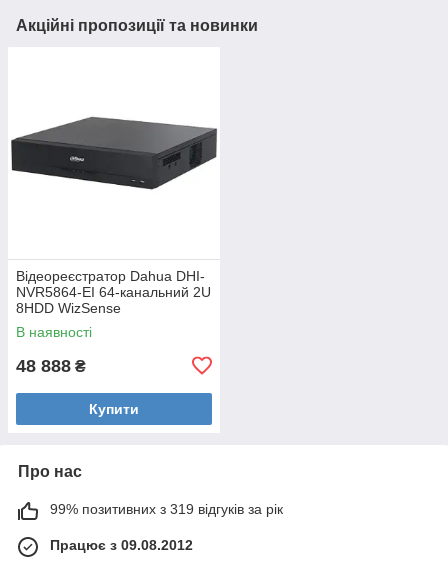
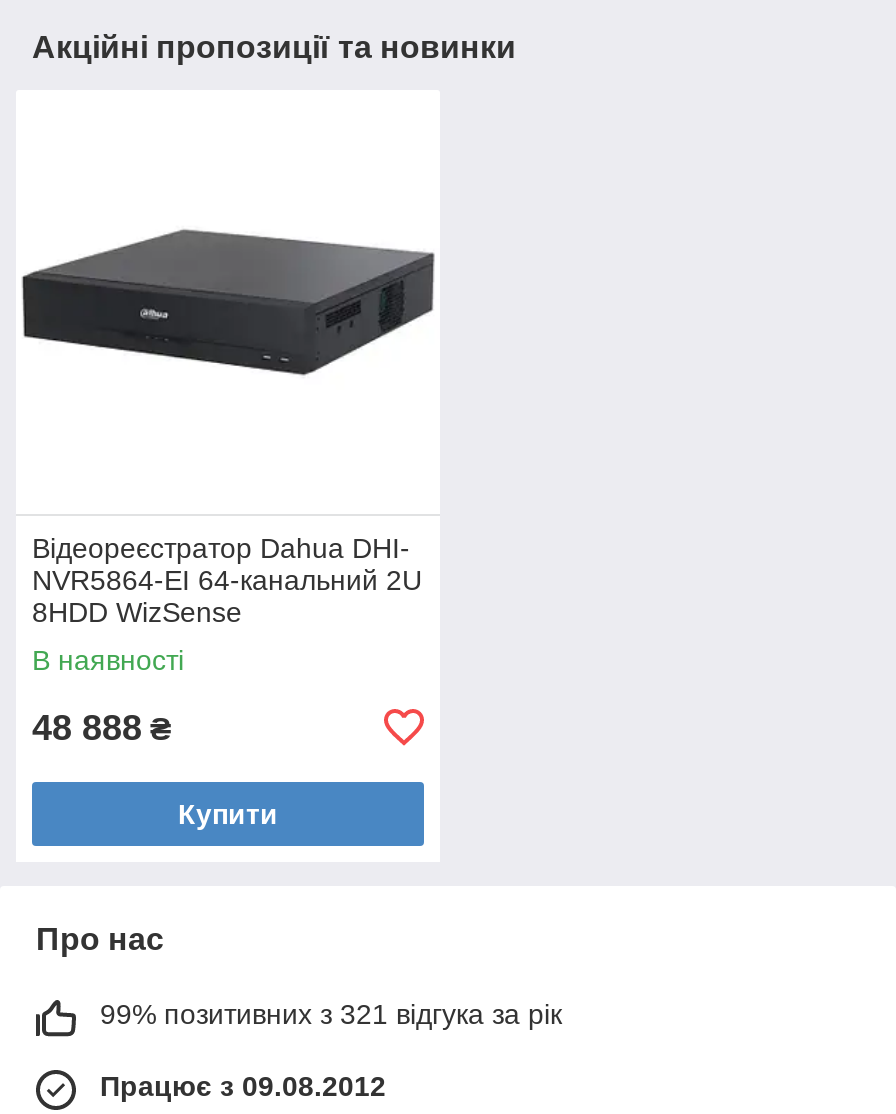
[50,501,283,517] 99% позитивних з 319 відгуків за рік -> [100,998,562,1030] 99% позитивних з 321 відгука за рік

